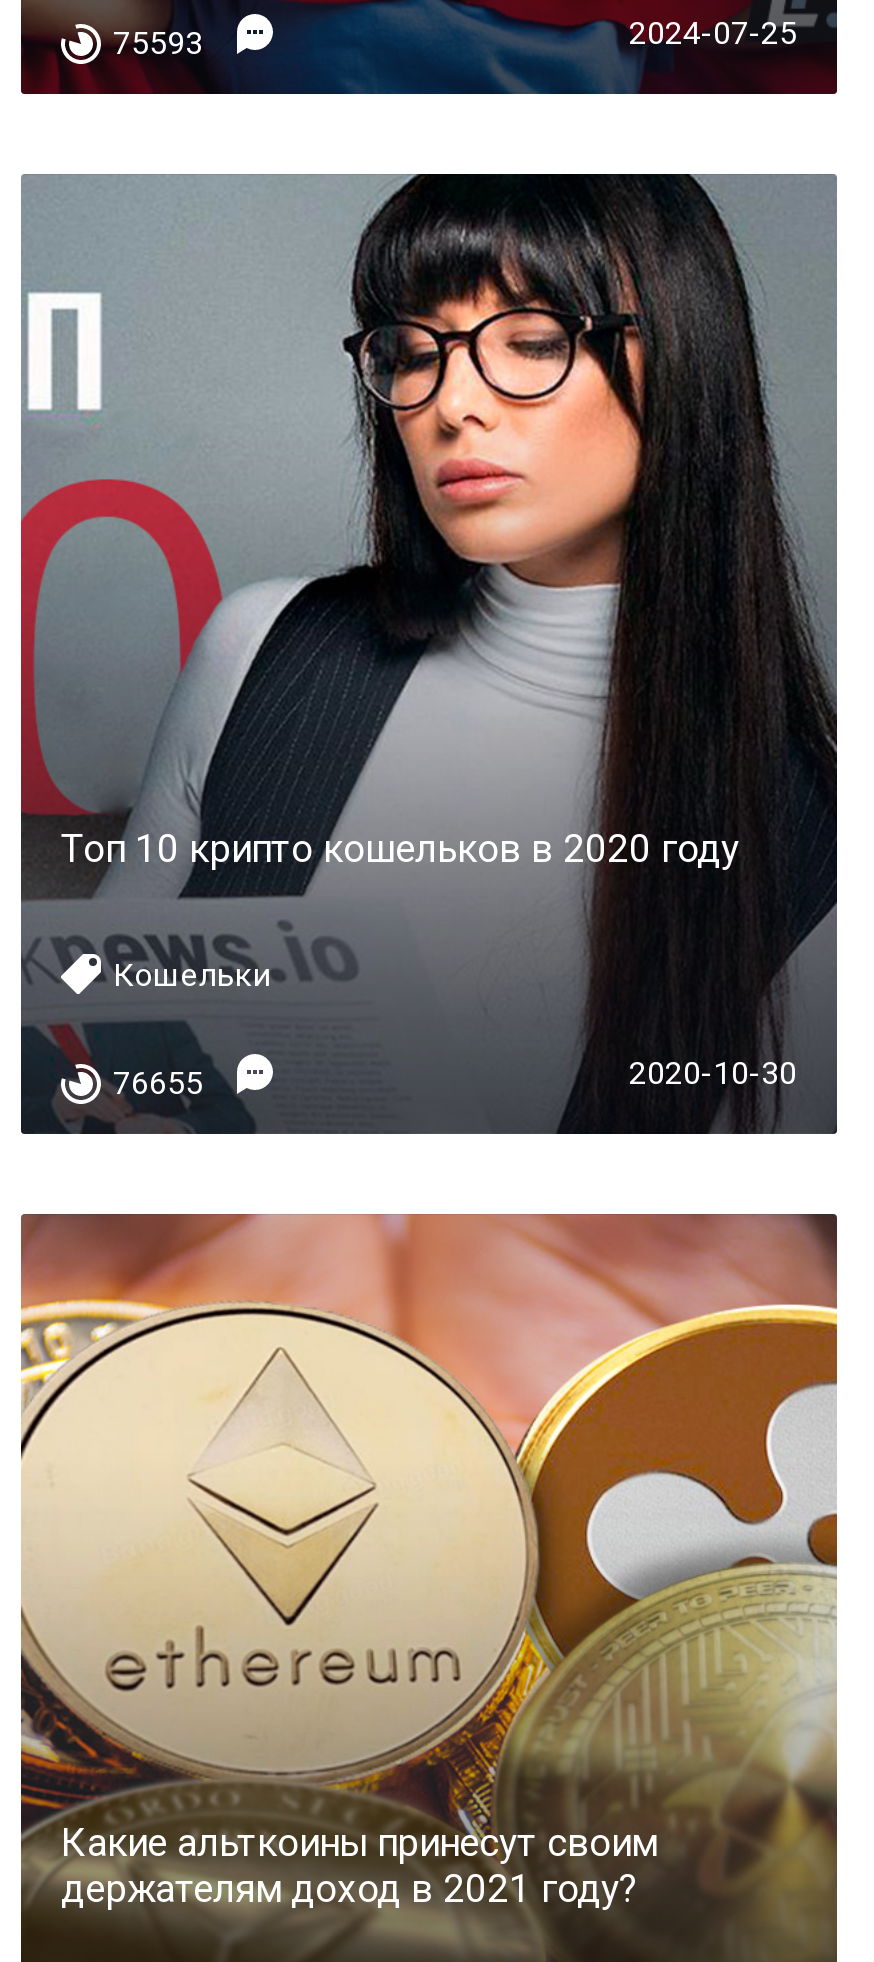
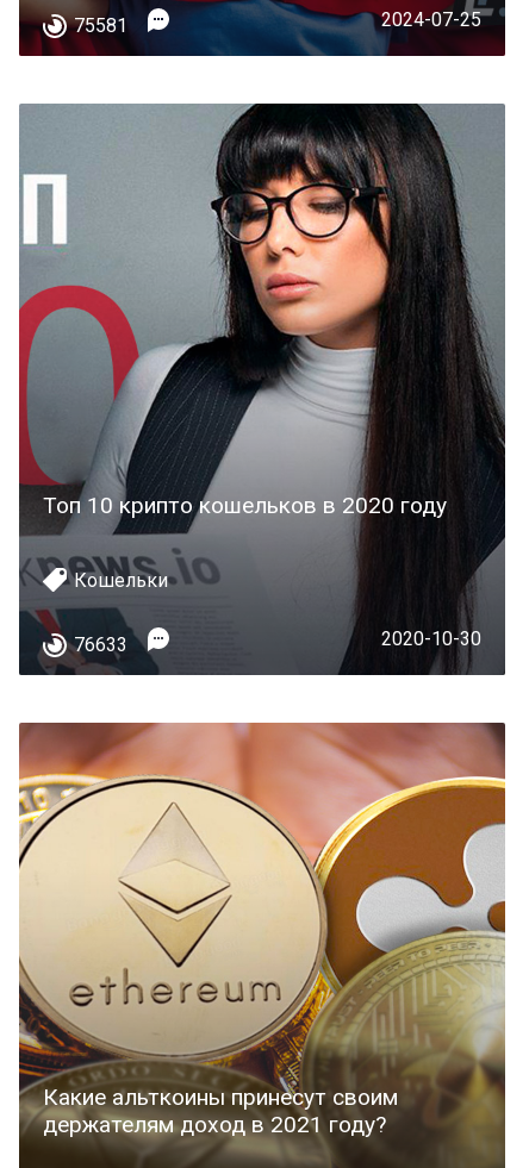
[113,24,203,62] 75593 -> [74,14,127,37] 75581
[113,1064,203,1102] 76655 -> [74,634,127,656] 76633

